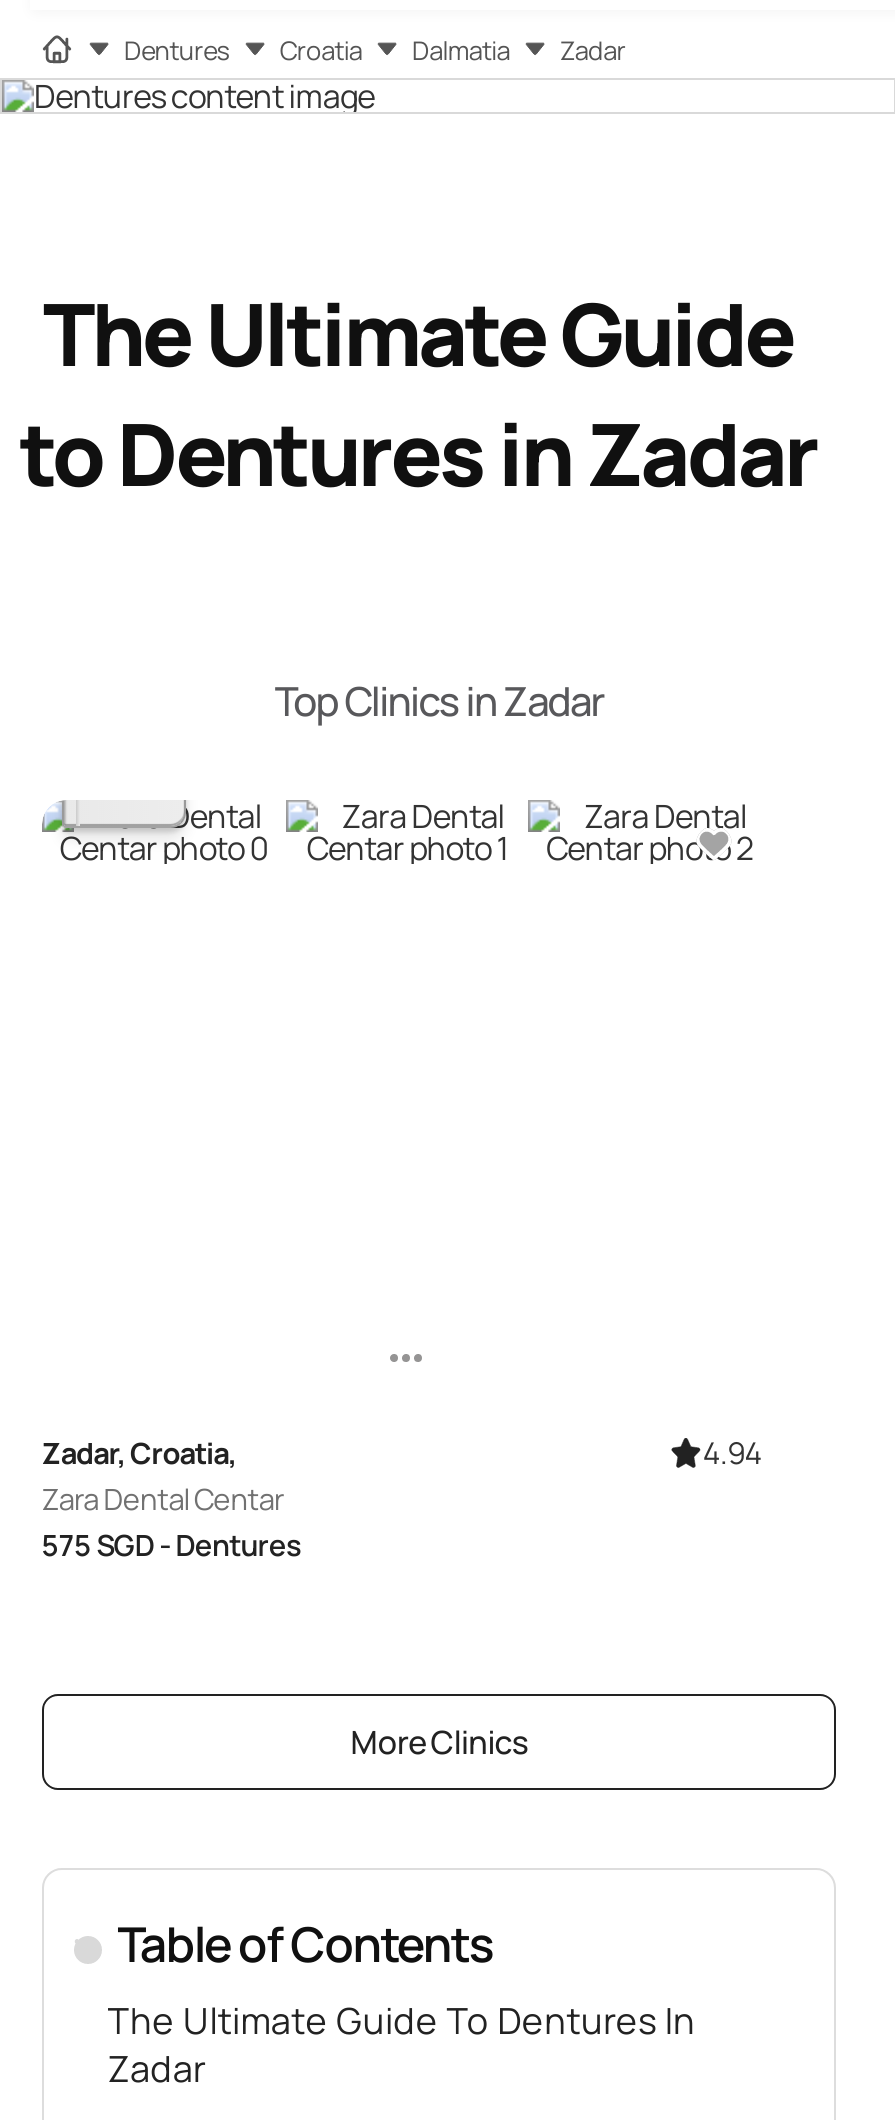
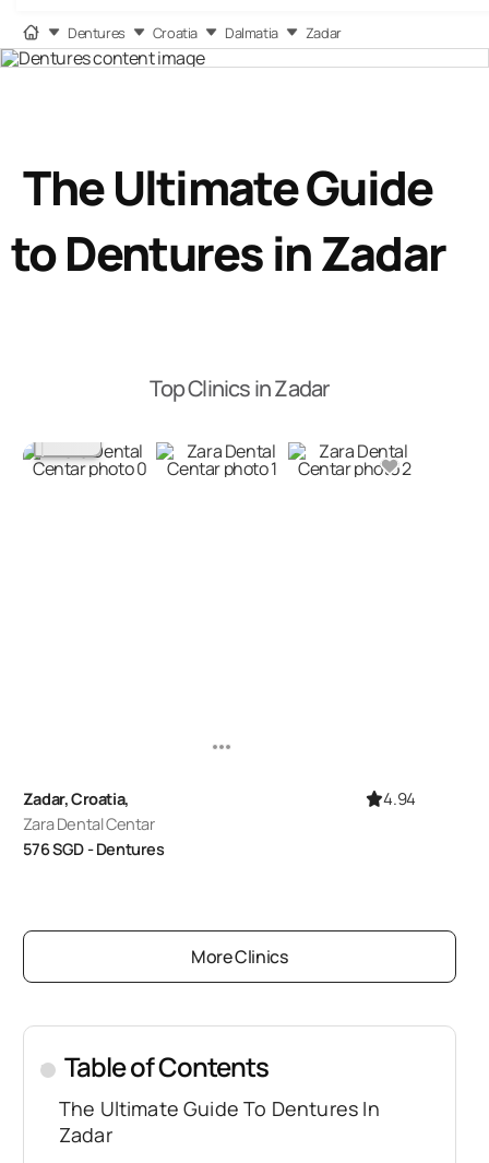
[42,1524,301,1564] 575 SGD - Dentures -> [23,838,164,860] 576 SGD - Dentures

